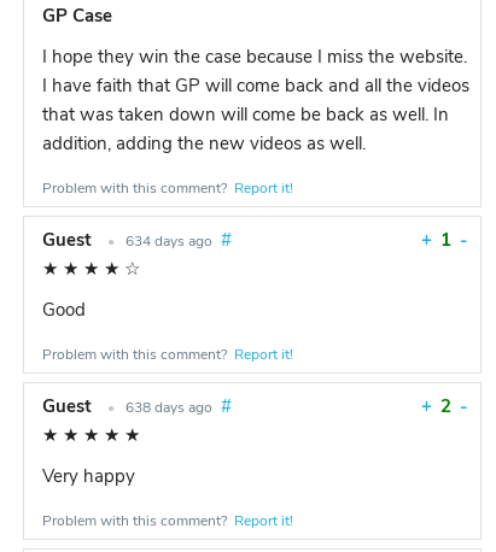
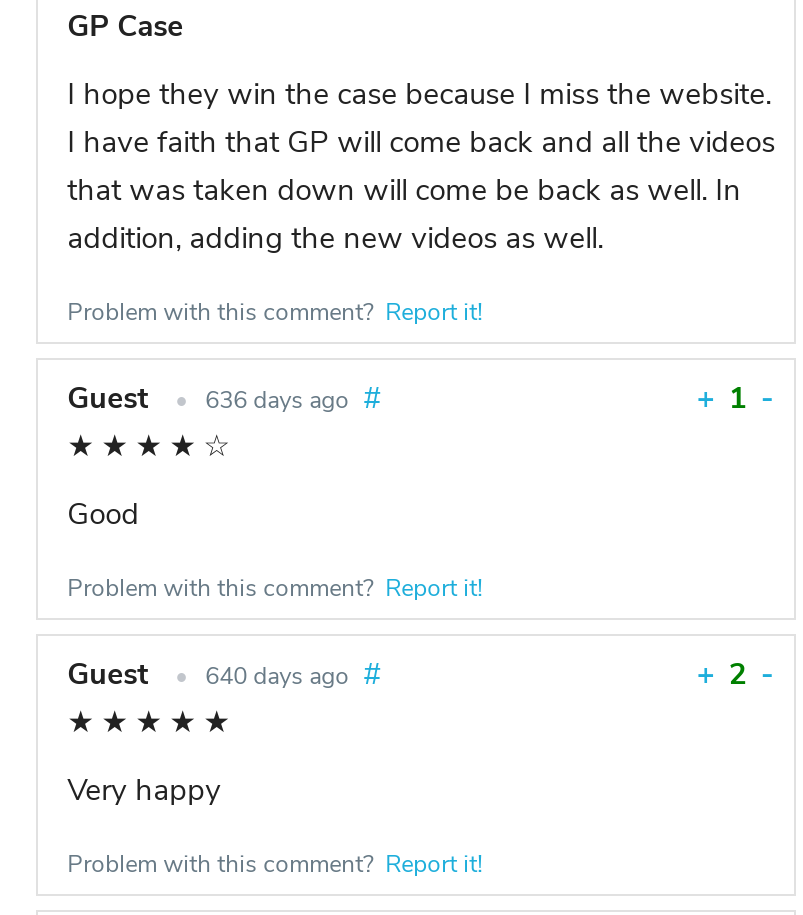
[42,228,231,252] Guest • 634 days ago # -> [67,378,381,418] Guest • 636 days ago #
[42,394,231,418] Guest • 638 days ago # -> [67,654,381,694] Guest • 640 days ago #

